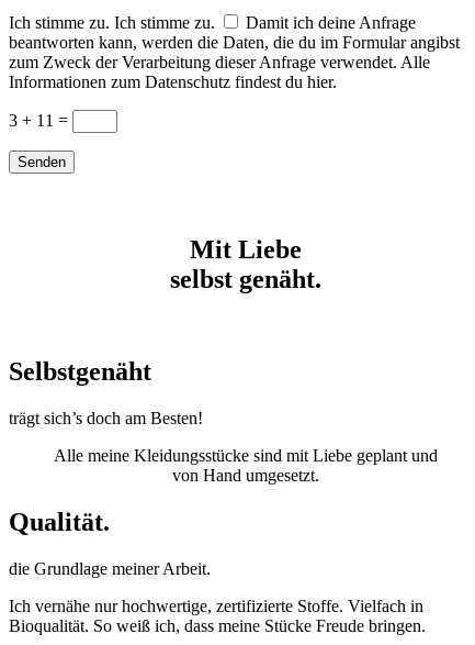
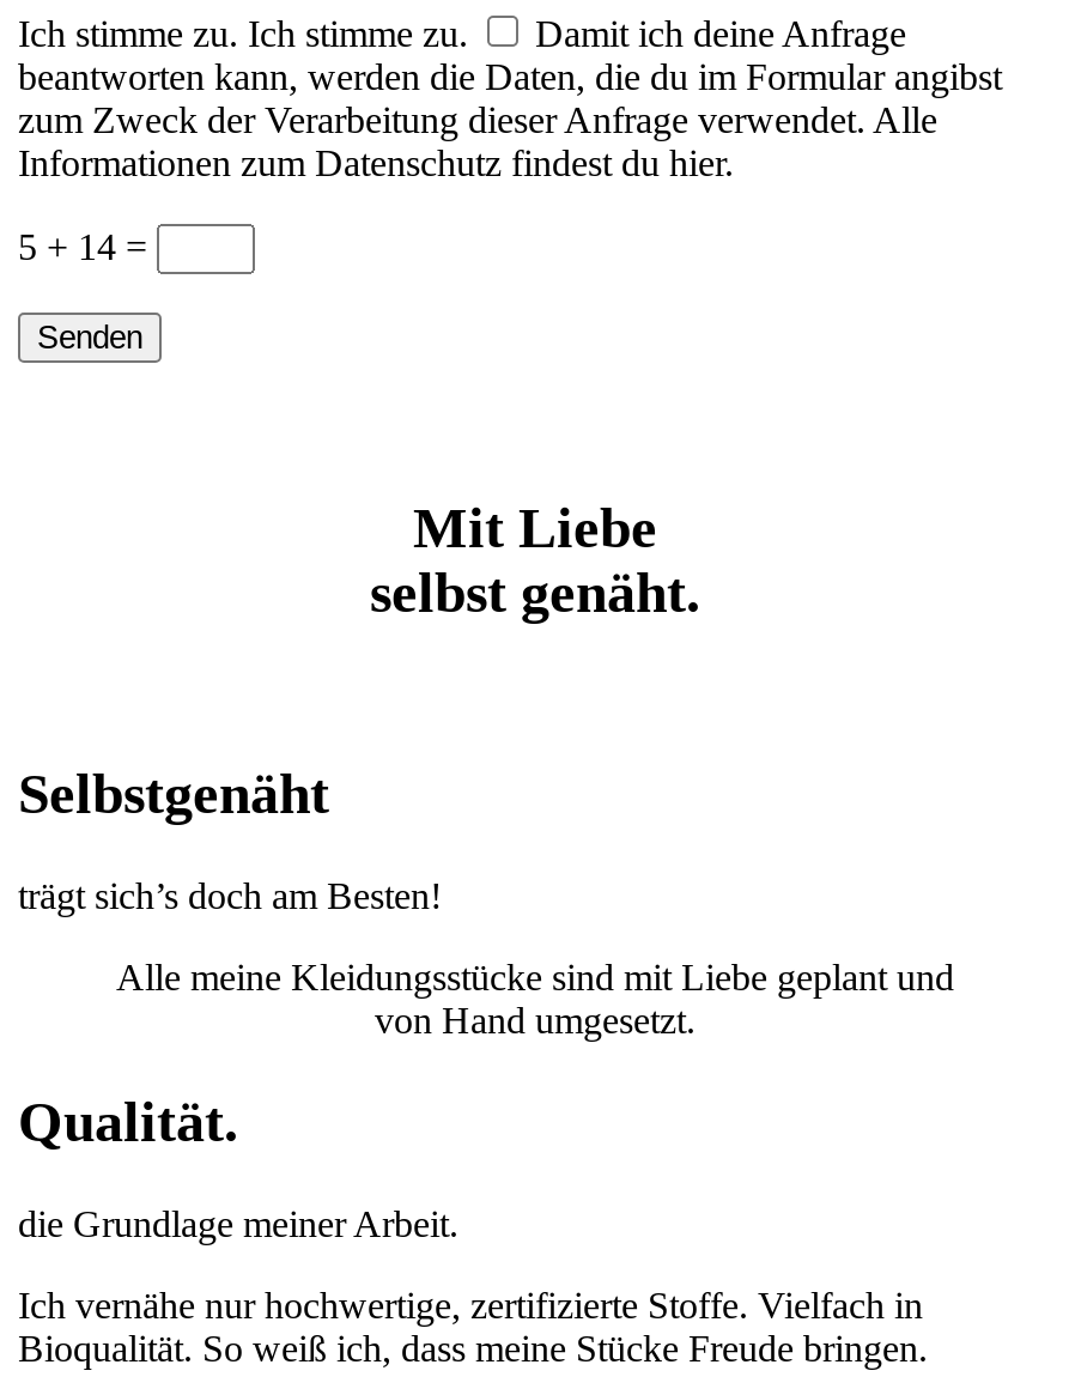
[9,111,72,129] 3 + 11 = -> [18,225,157,266] 5 + 14 =

